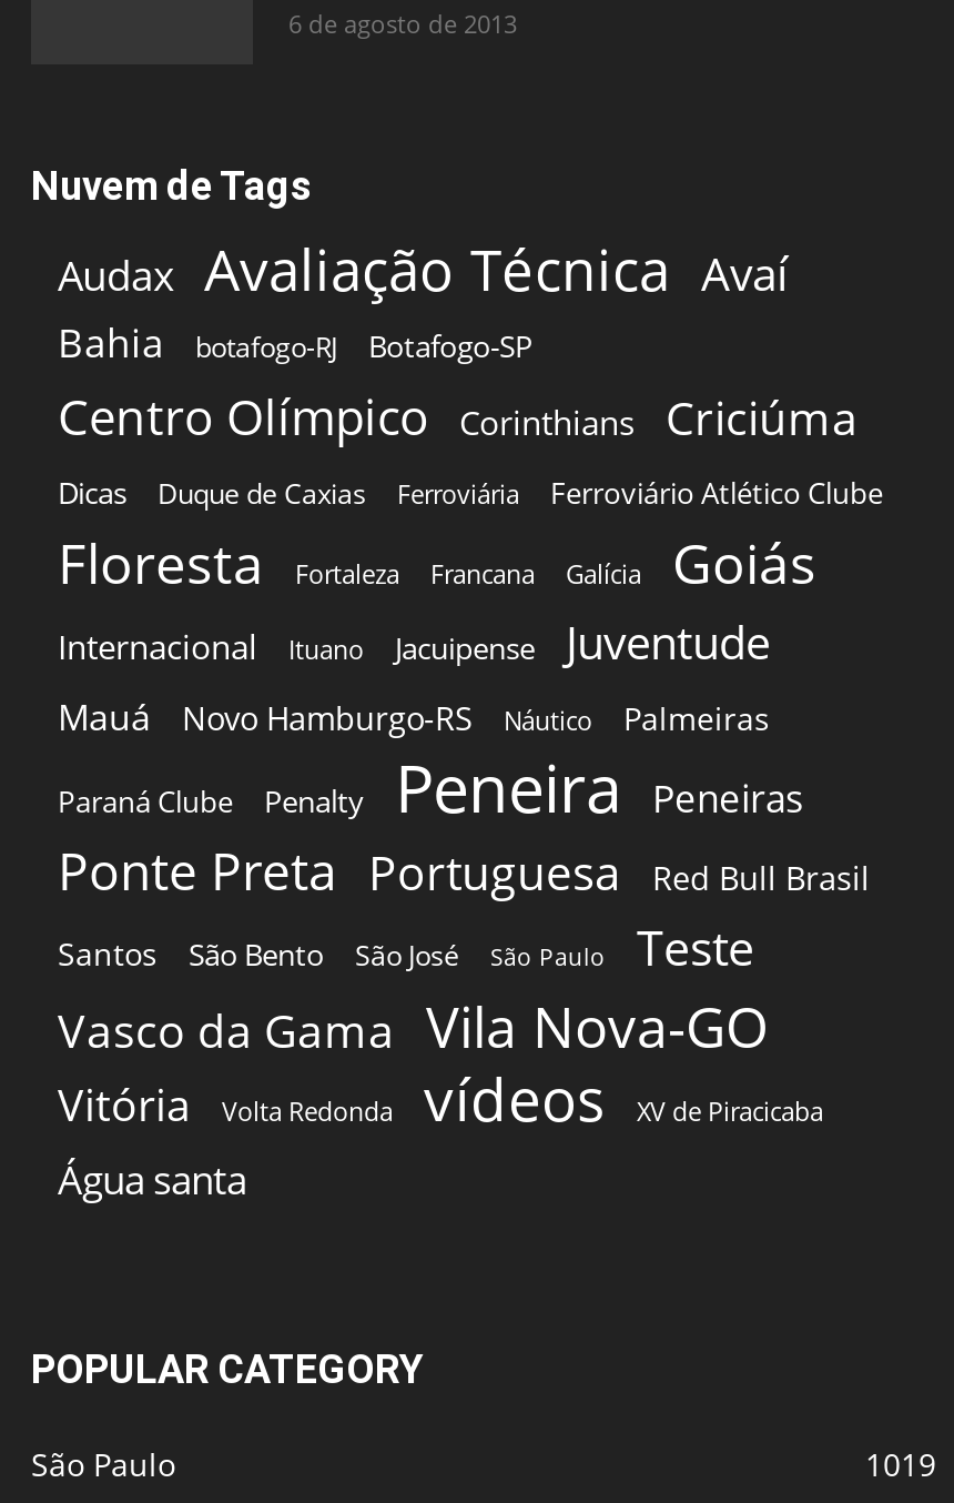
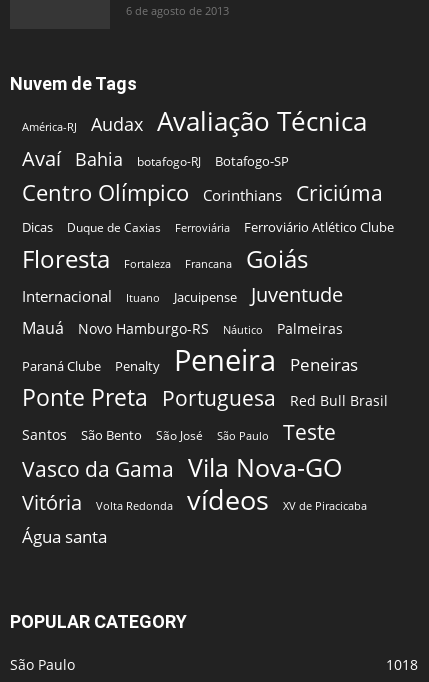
[58,232,788,369] Audax Avaliação Técnica Avaí | Bahia -> [22,104,367,172] América-RJ | Audax Avaliação Técnica | Avaí Bahia
[566,558,641,591] Galícia -> none
[865,1444,936,1486] 1019 -> [386,655,418,674] 1018

